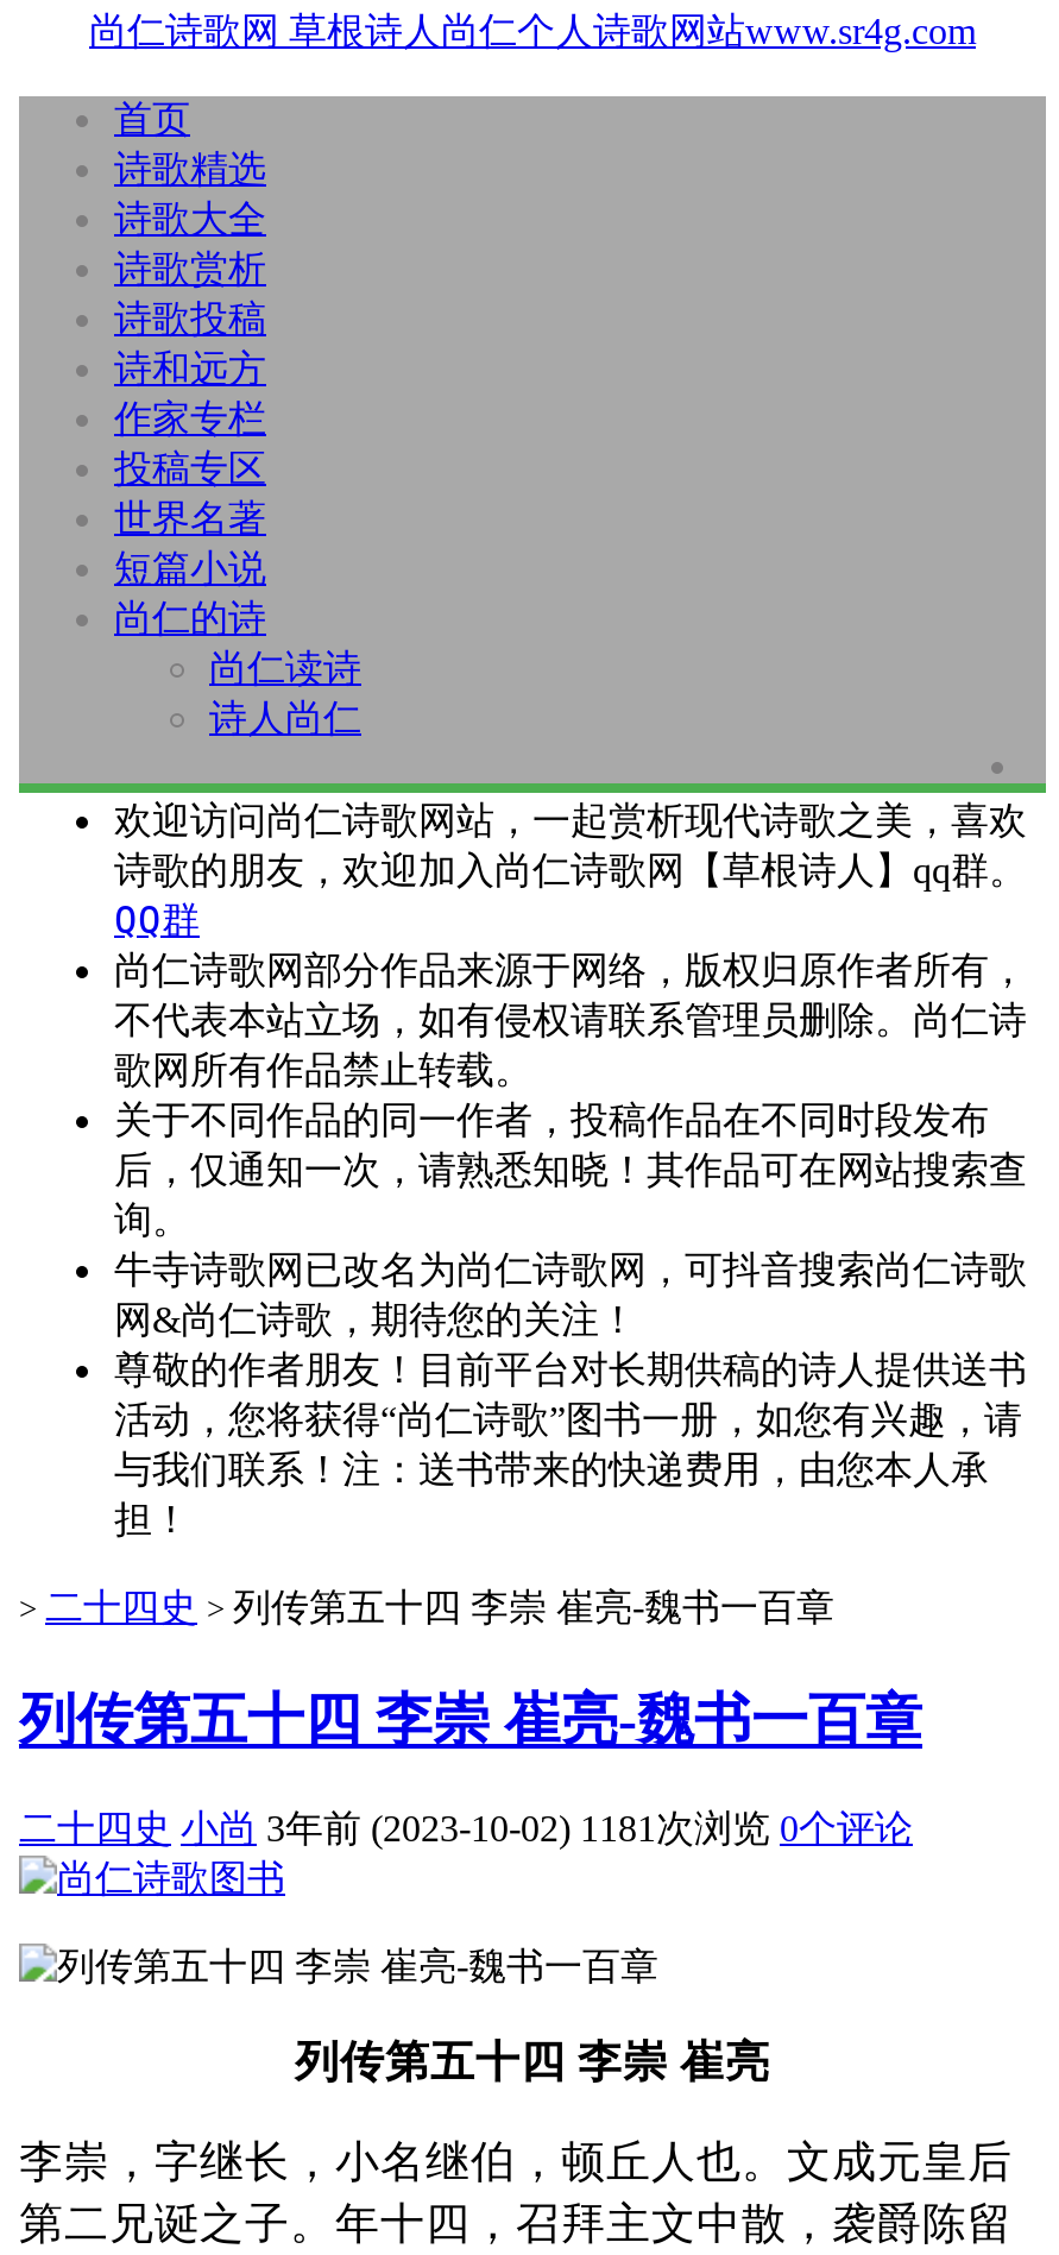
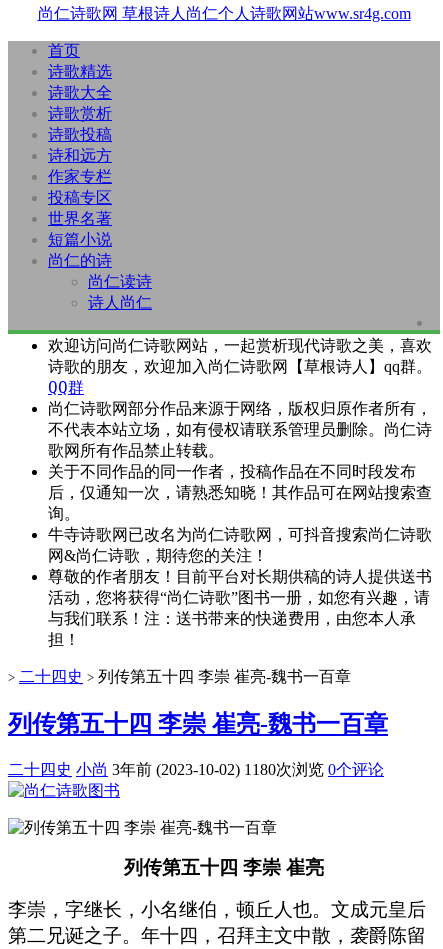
[19,1808,913,1848] 二十四史 小尚 3年前 (2023-10-02) 1181次浏览 0个评论 -> [8,761,384,778] 二十四史 小尚 3年前 (2023-10-02) 1180次浏览 0个评论

